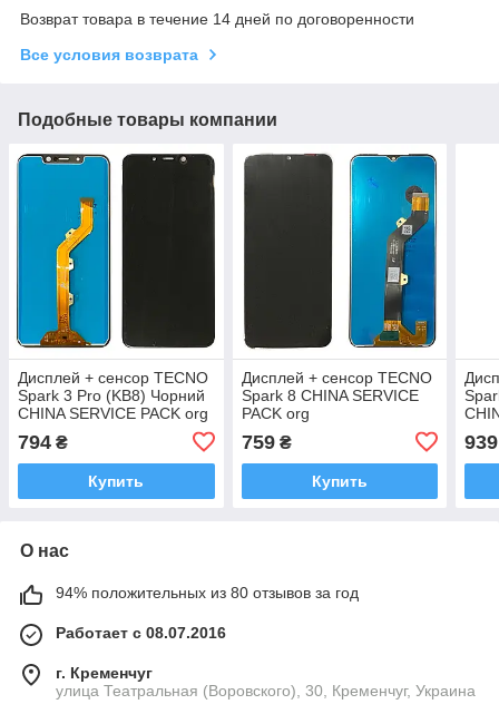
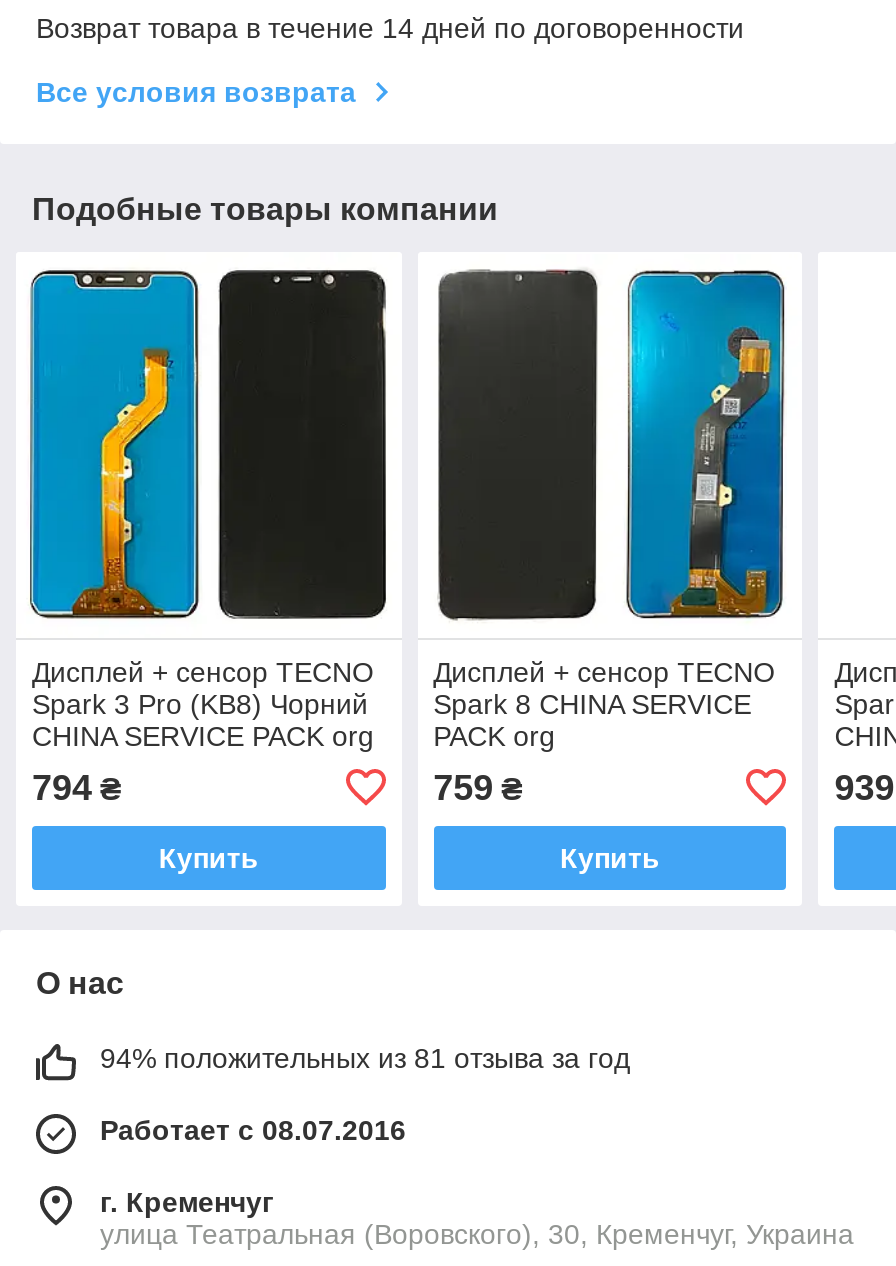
[56,583,359,601] 94% положительных из 80 отзывов за год -> [100,1042,630,1074] 94% положительных из 81 отзыва за год

